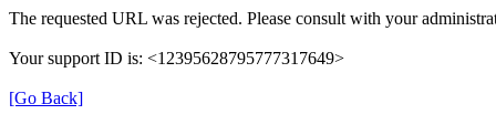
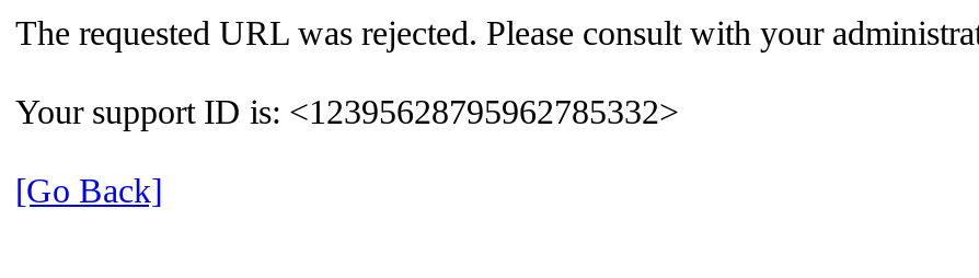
[9,49,344,67] Your support ID is: <12395628795777317649> -> [15,93,679,130] Your support ID is: <12395628795962785332>

